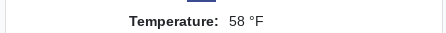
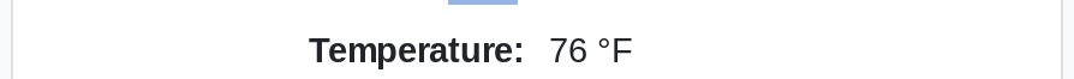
[129,12,264,28] Temperature: 58 °F -> [309,30,633,68] Temperature: 76 °F

